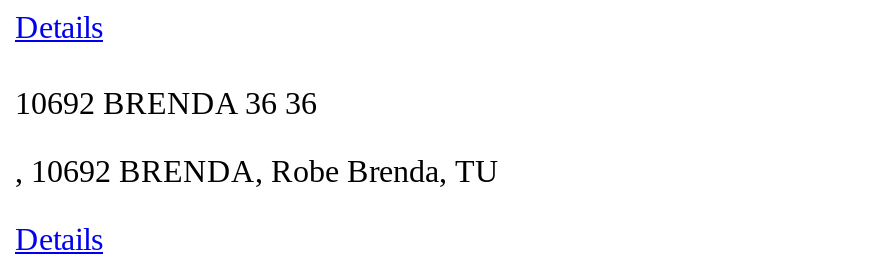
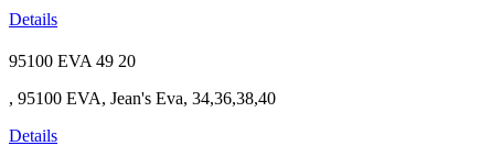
[15,86,317,120] 10692 BRENDA 36 36 -> [9,51,136,70] 95100 EVA 49 20
[15,154,499,188] , 10692 BRENDA, Robe Brenda, TU -> [9,89,276,107] , 95100 EVA, Jean's Eva, 34,36,38,40

